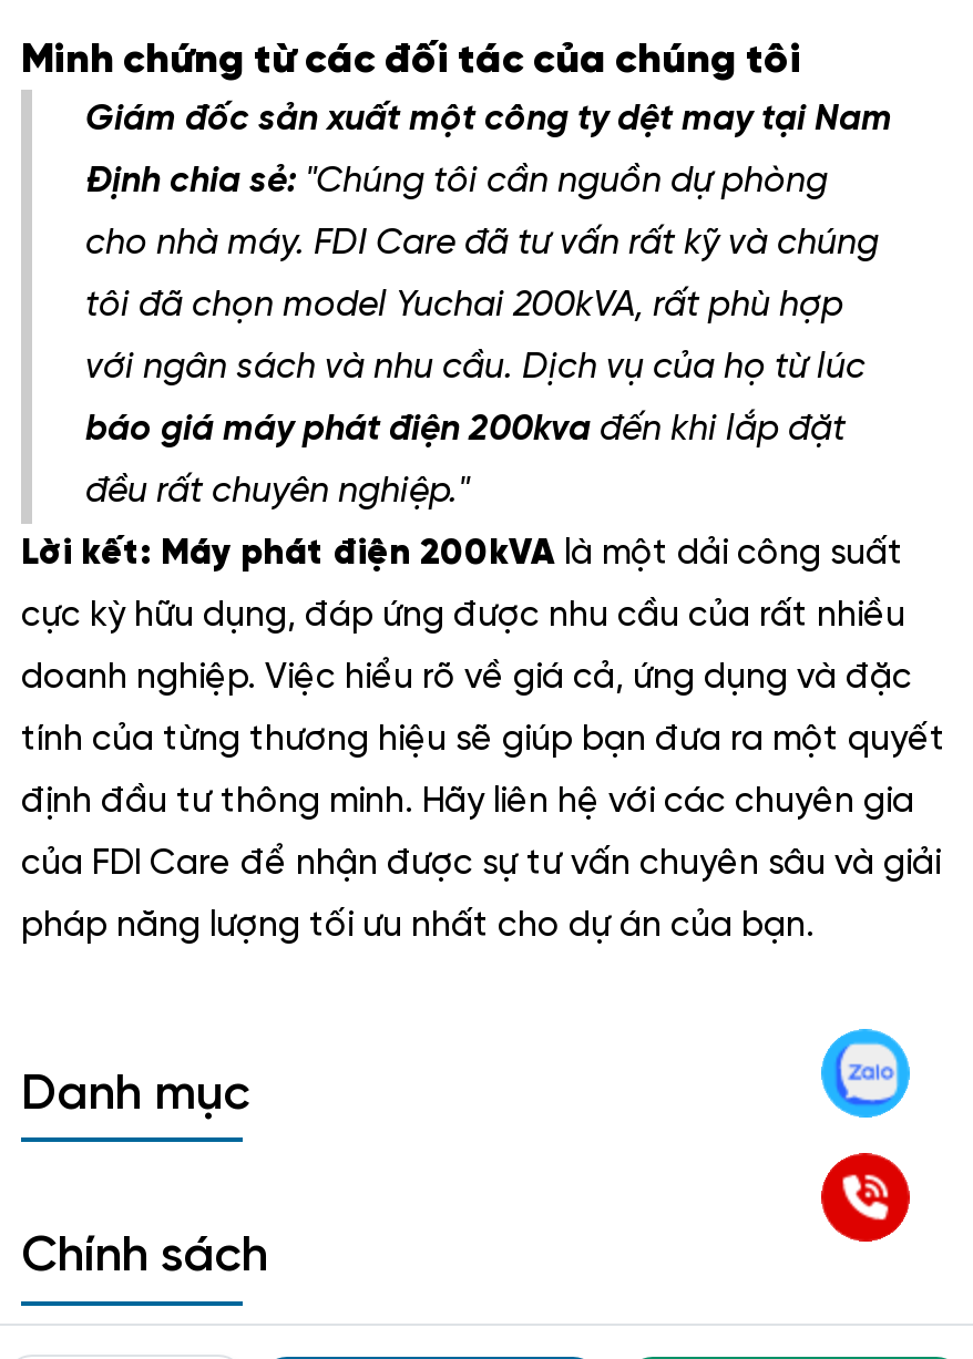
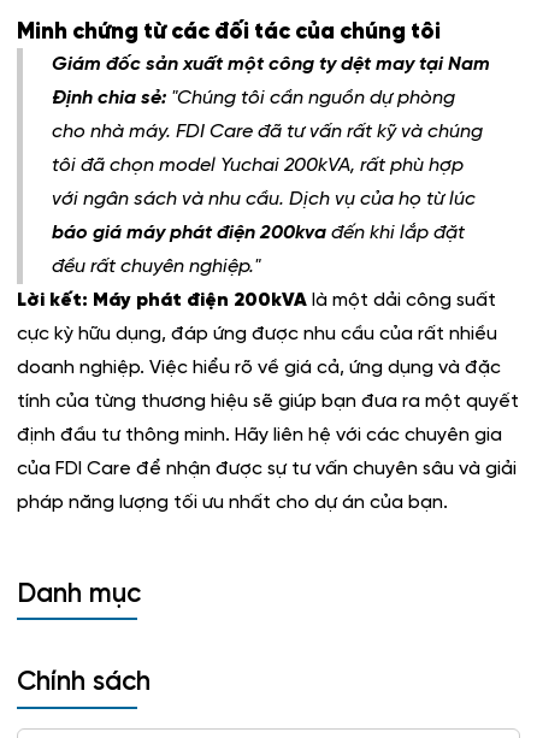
[819,1027,912,1120] [image] -> none
[819,1151,912,1244] [image] -> none

